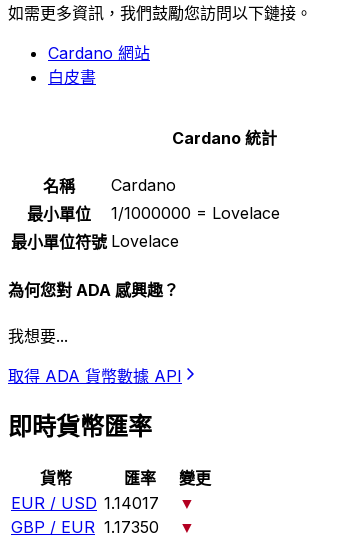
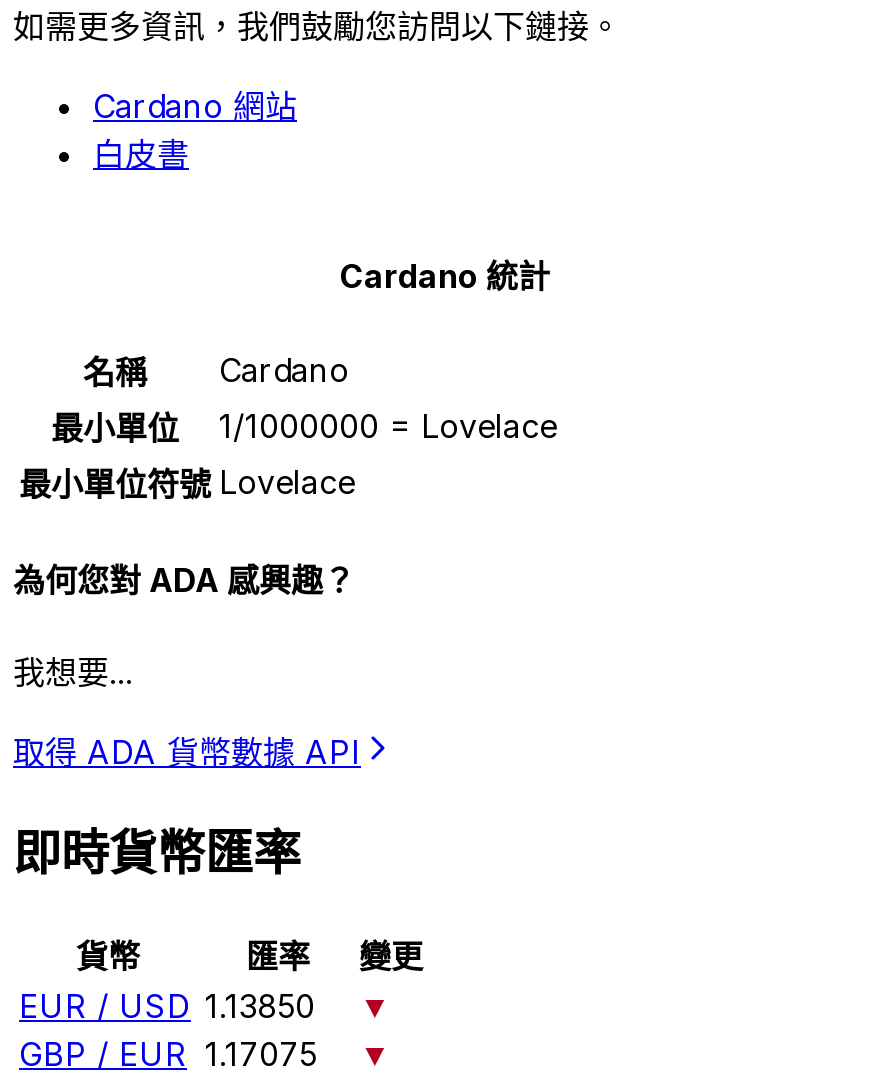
[11,492,159,512] EUR / USD 1.14017 -> [19,985,315,1025] EUR / USD 1.13850
[11,516,159,536] GBP / EUR 1.17350 -> [19,1033,317,1073] GBP / EUR 1.17075

